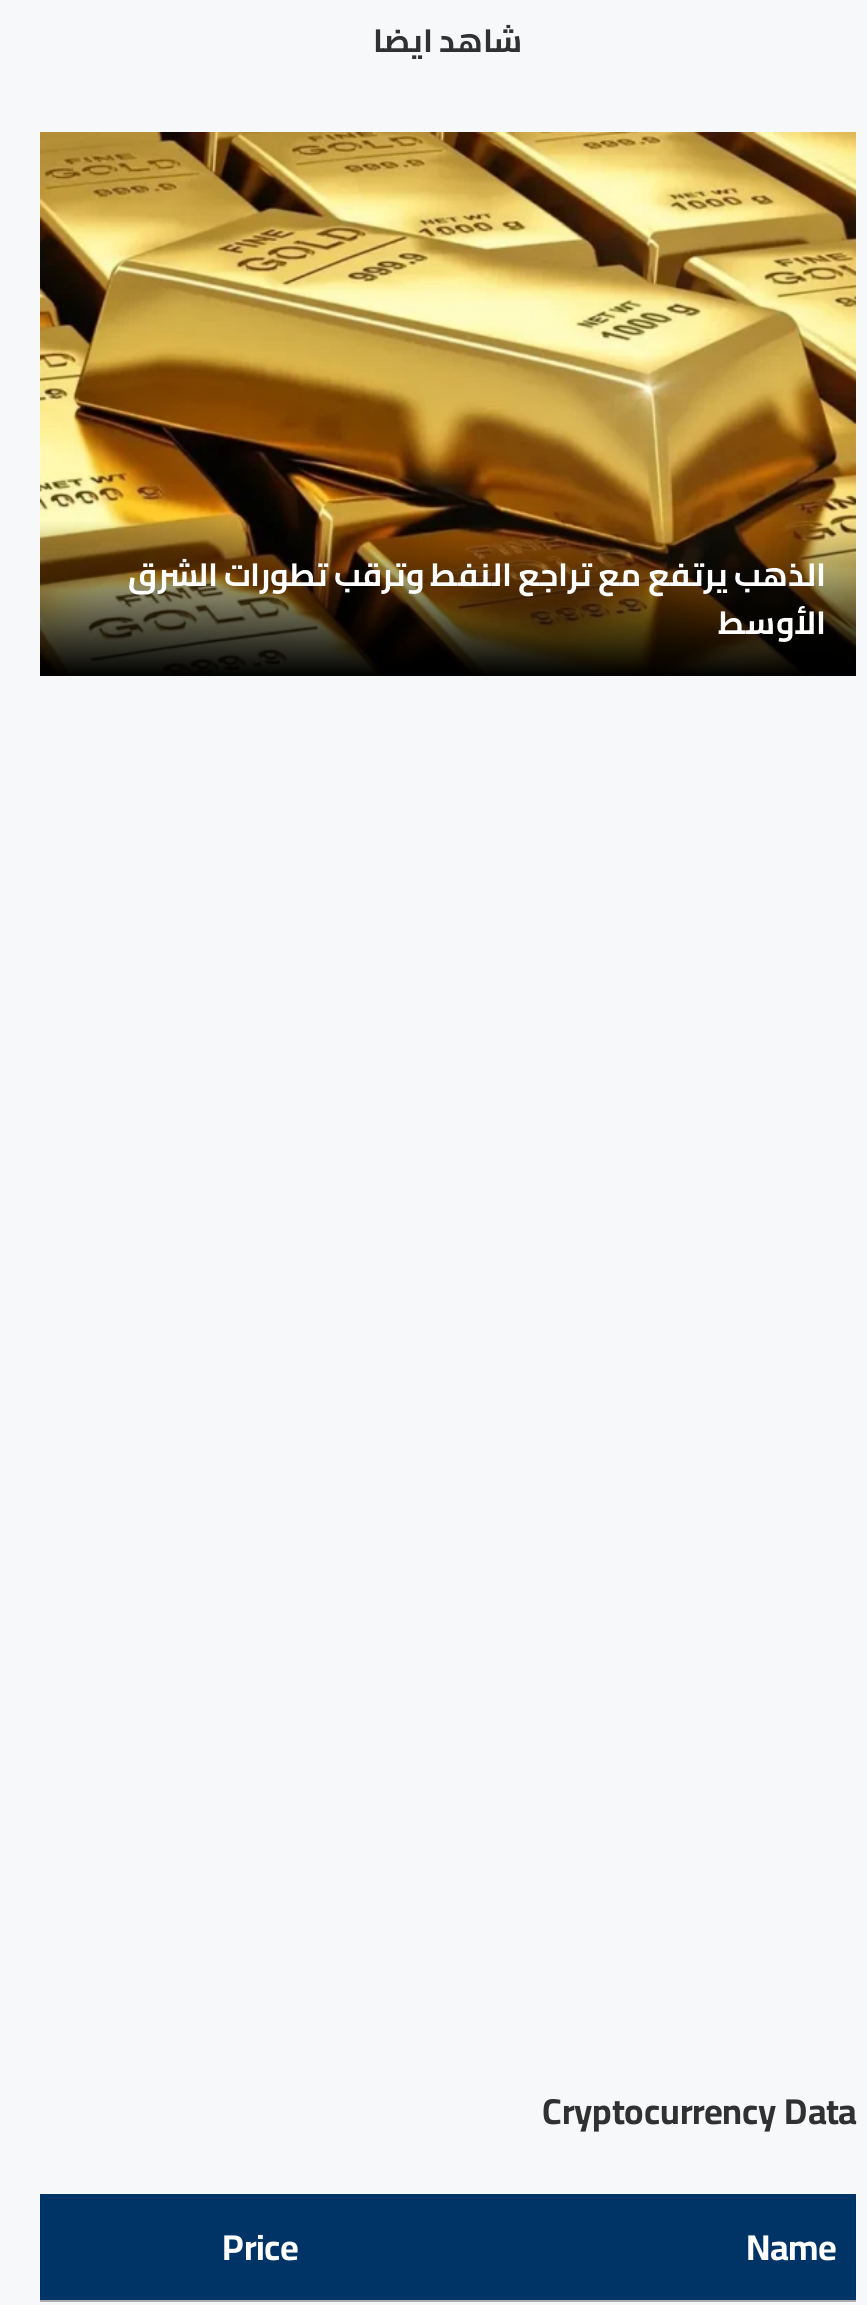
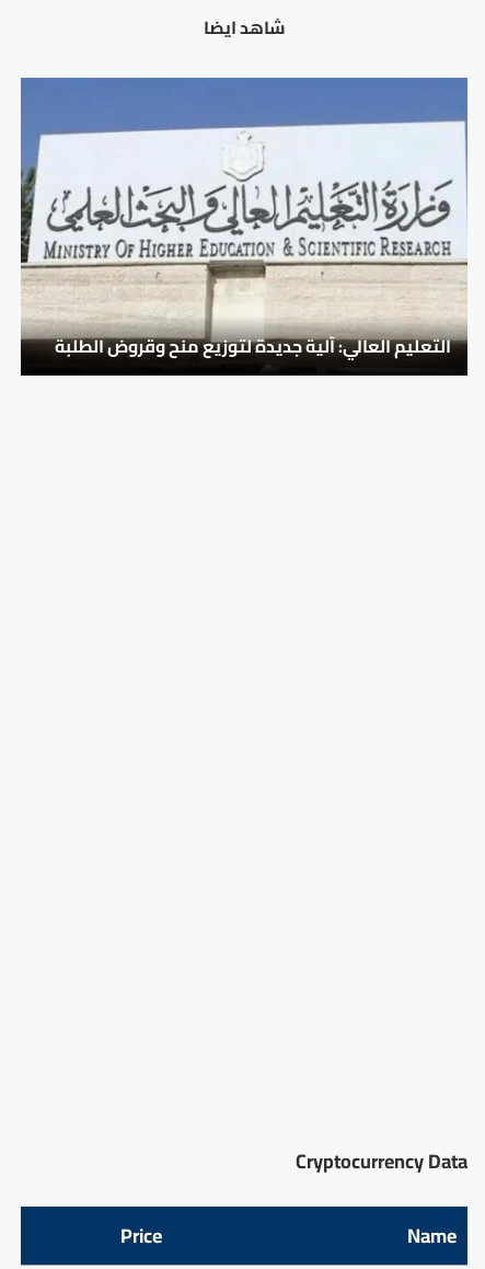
[38,130,858,652] [image] | الذهب يرتفع مع تراجع النفط وترقب تطورات الشرق | الأوسط -> [20,77,469,363] [image] | التعليم العالي: آلية جديدة لتوزيع منح وقروض الطلبة

